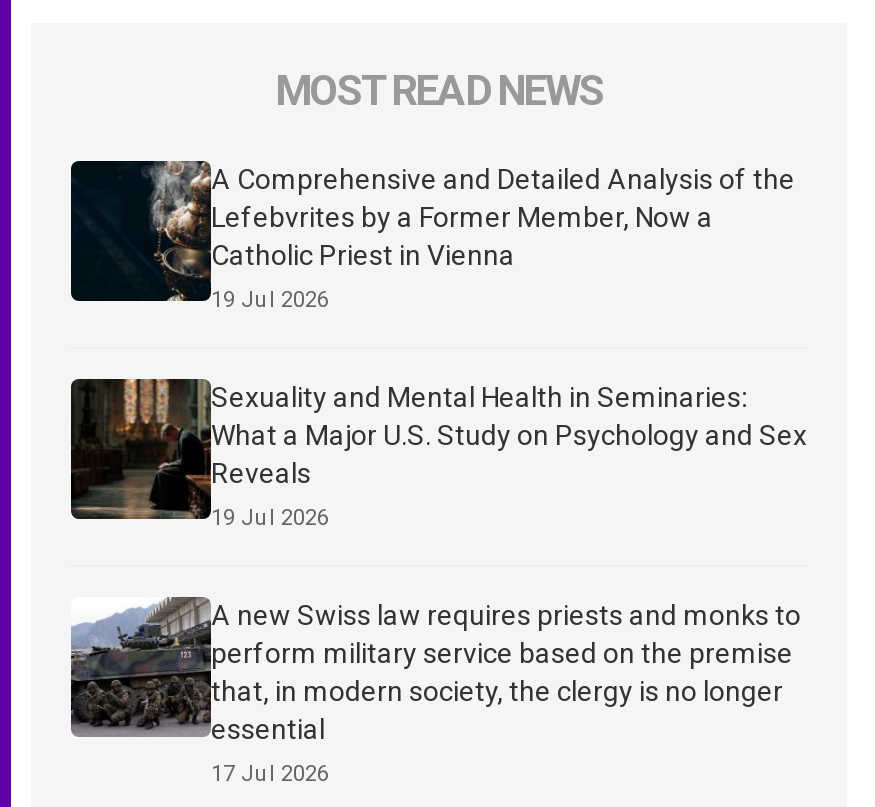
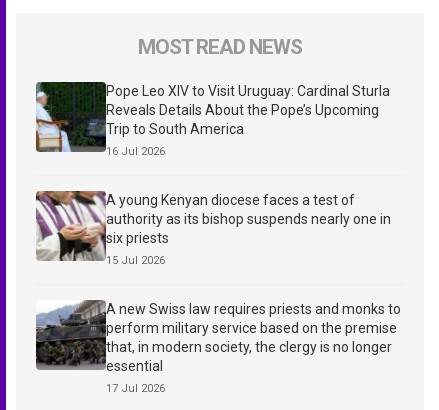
[69,161,795,303] [image] | A Comprehensive and Detailed Analysis of the | Lefebvrites by a Former Member, Now a | Catholic Priest in Vienna -> [35,82,390,153] [image] | Pope Leo XIV to Visit Uruguay: Cardinal Sturla | Reveals Details About the Pope’s Upcoming | Trip to South America
[211,286,329,312] 19 Jul 2026 -> [106,145,165,158] 16 Jul 2026
[69,377,807,521] [image] | Sexuality and Mental Health in Seminaries: | What a Major U.S. Study on Psychology and Sex | Reveals -> [35,190,391,261] [image] | A young Kenyan diocese faces a test of | authority as its bishop suspends nearly one in | six priests
[211,504,329,530] 19 Jul 2026 -> [106,254,165,267] 15 Jul 2026

